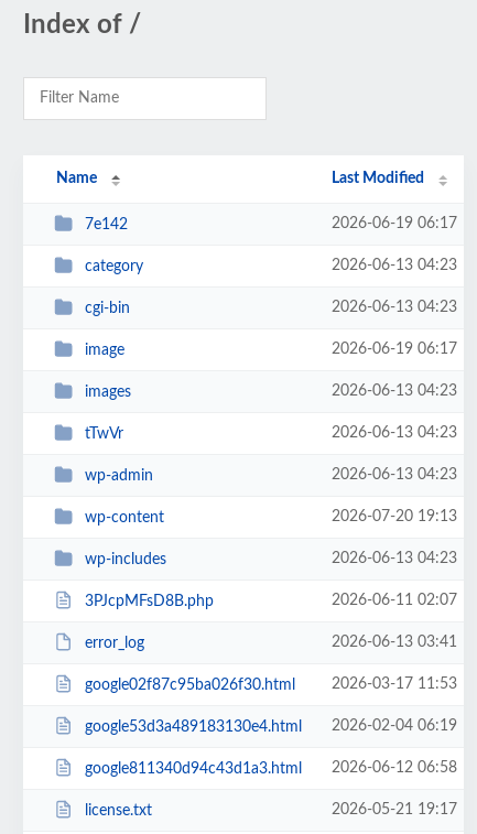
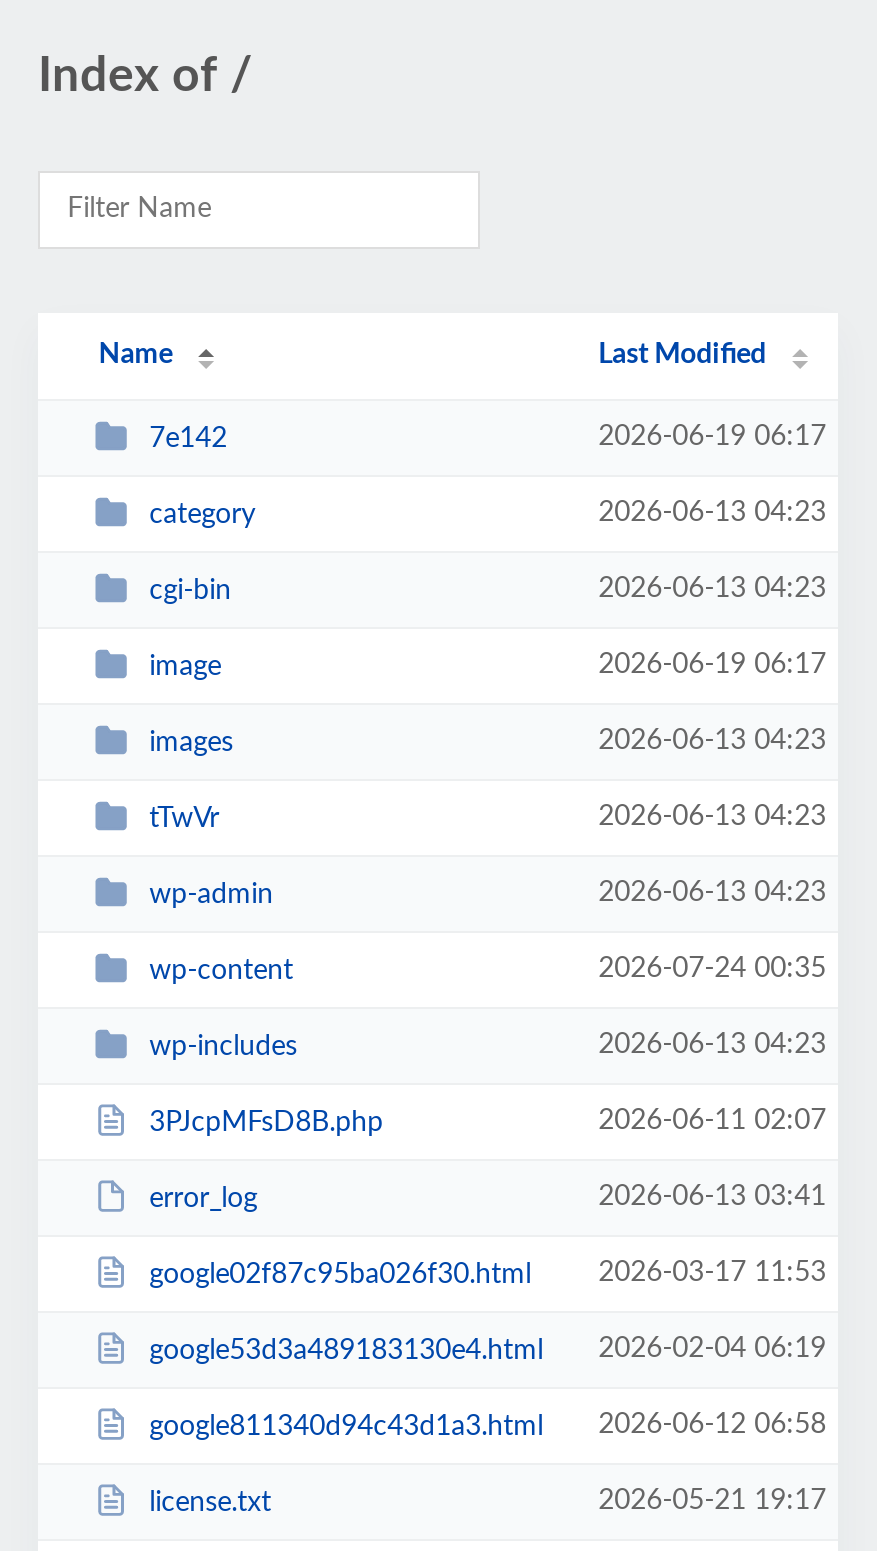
[332,509,457,524] 2026-07-20 19:13 -> [598,955,826,983] 2026-07-24 00:35

